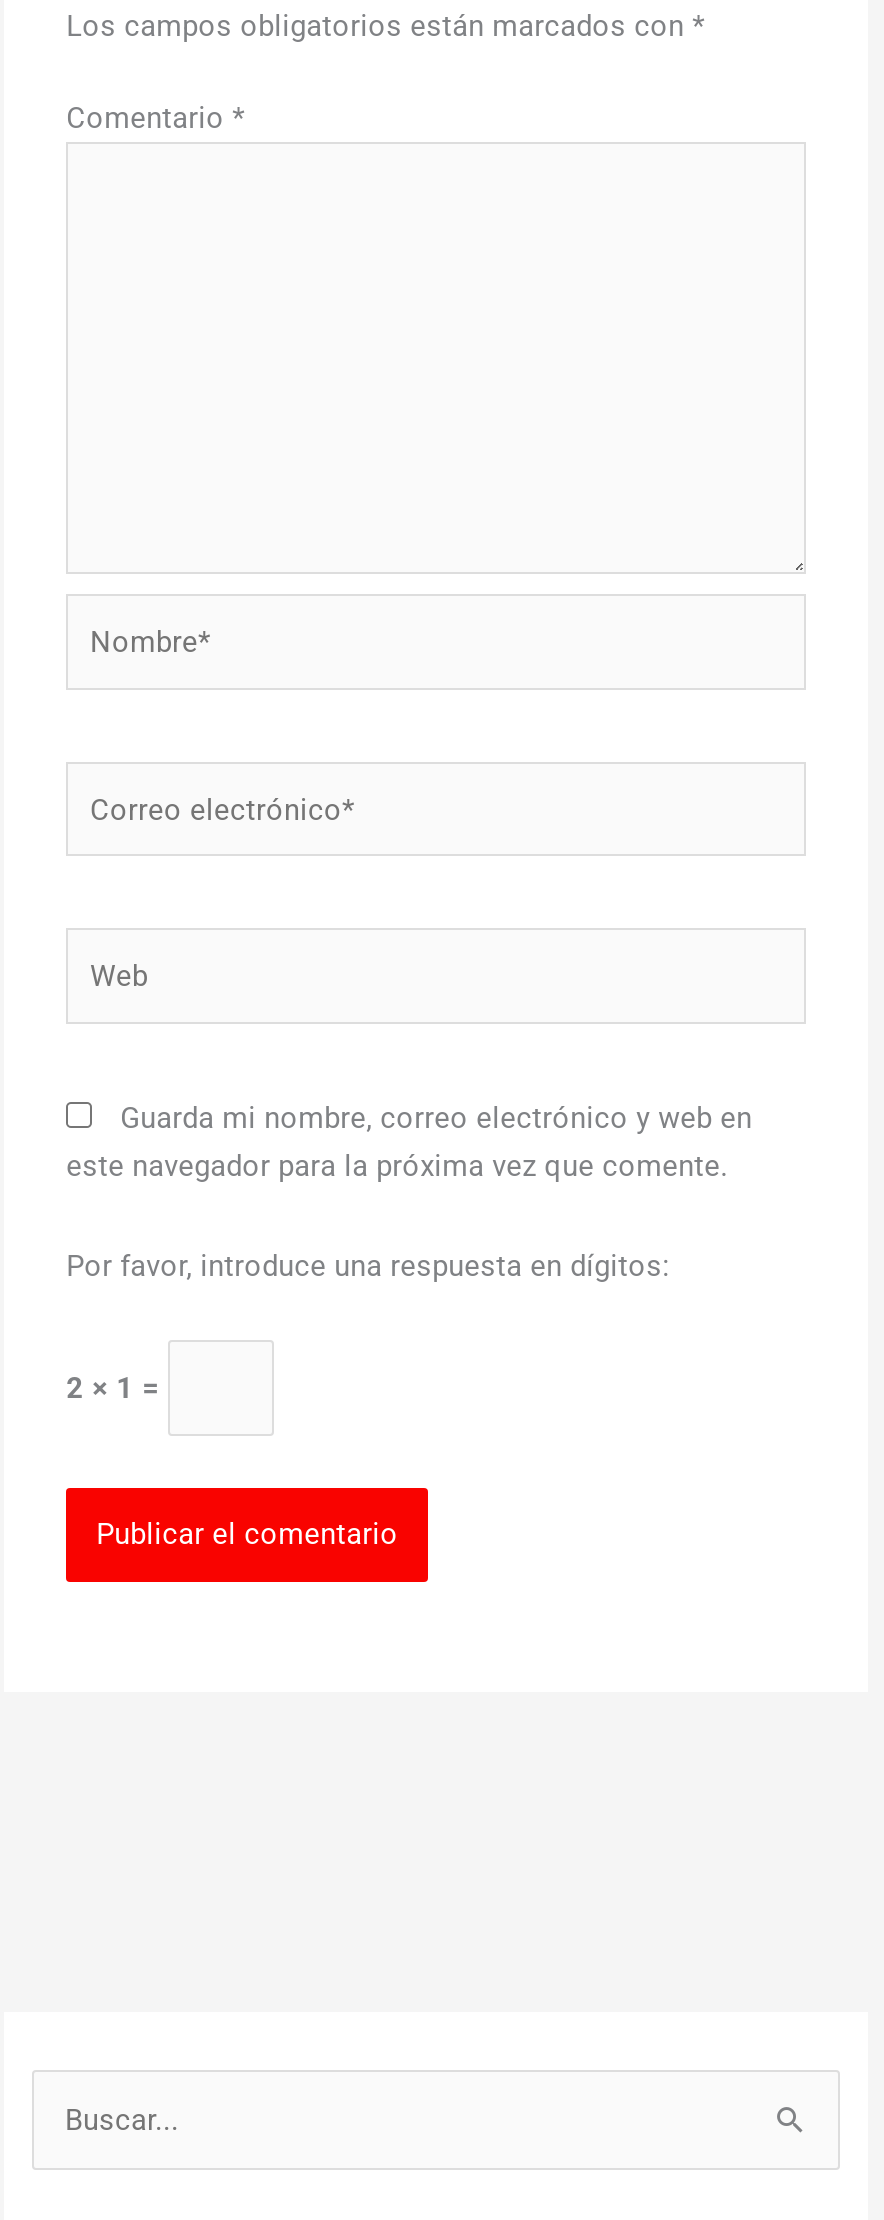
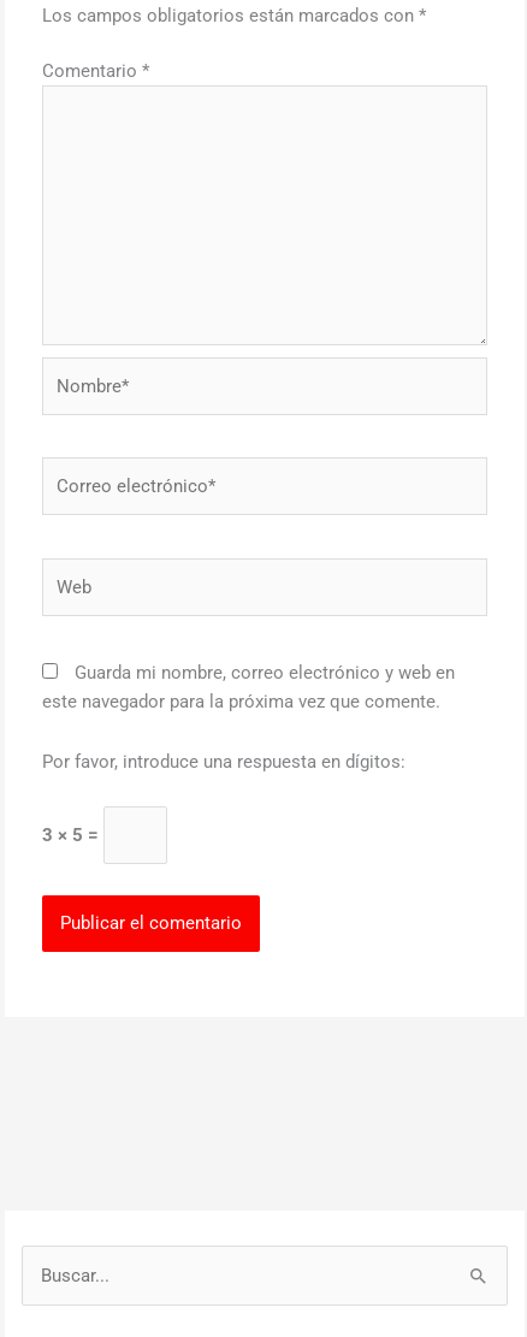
[66,1370,168,1406] 2 × 1 = -> [42,825,104,846] 3 × 5 =

